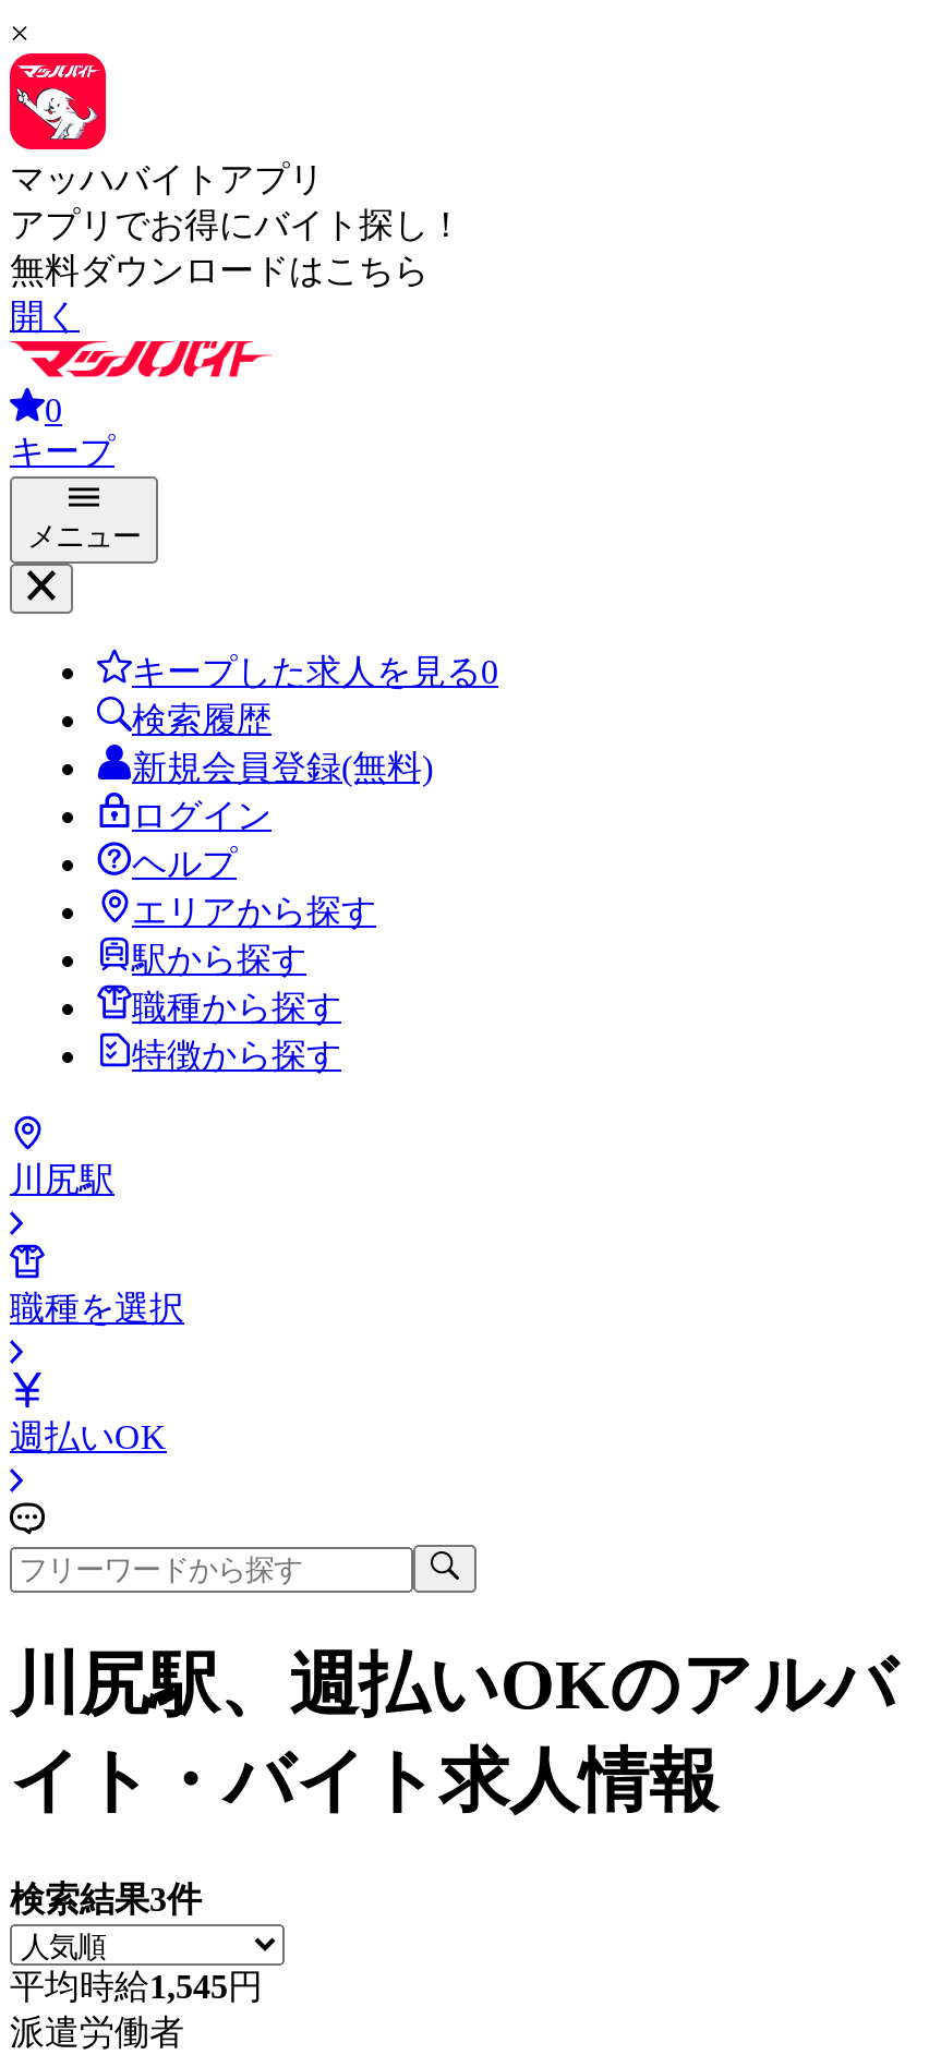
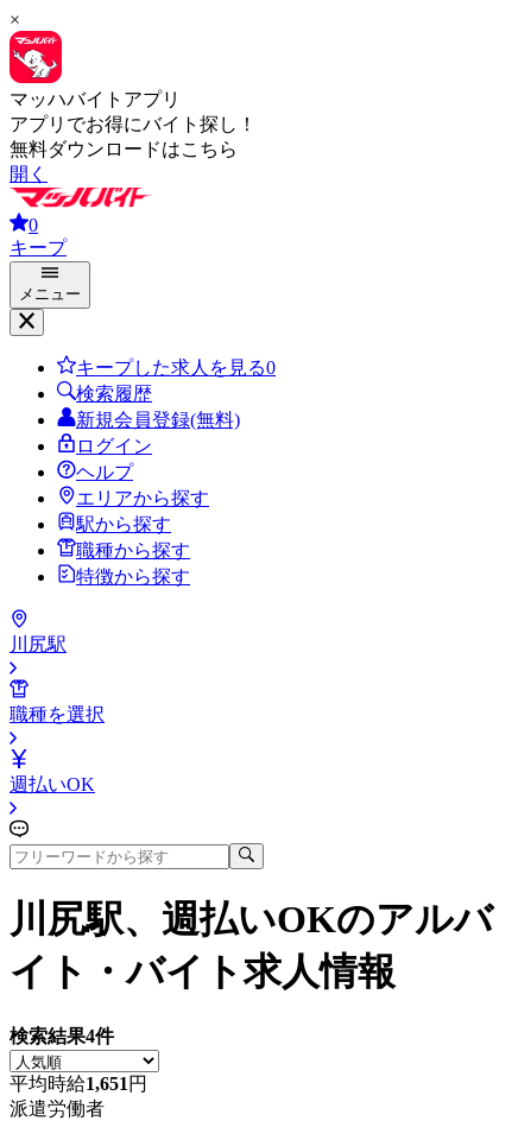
[10,1880,202,1917] 検索結果3件 -> [10,1026,114,1046] 検索結果4件
[10,1968,263,2005] 平均時給1,545円 -> [10,1073,147,1094] 平均時給1,651円

